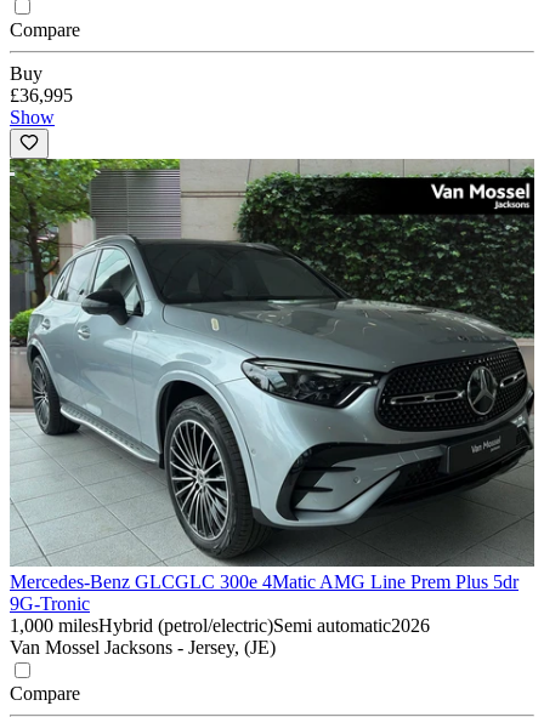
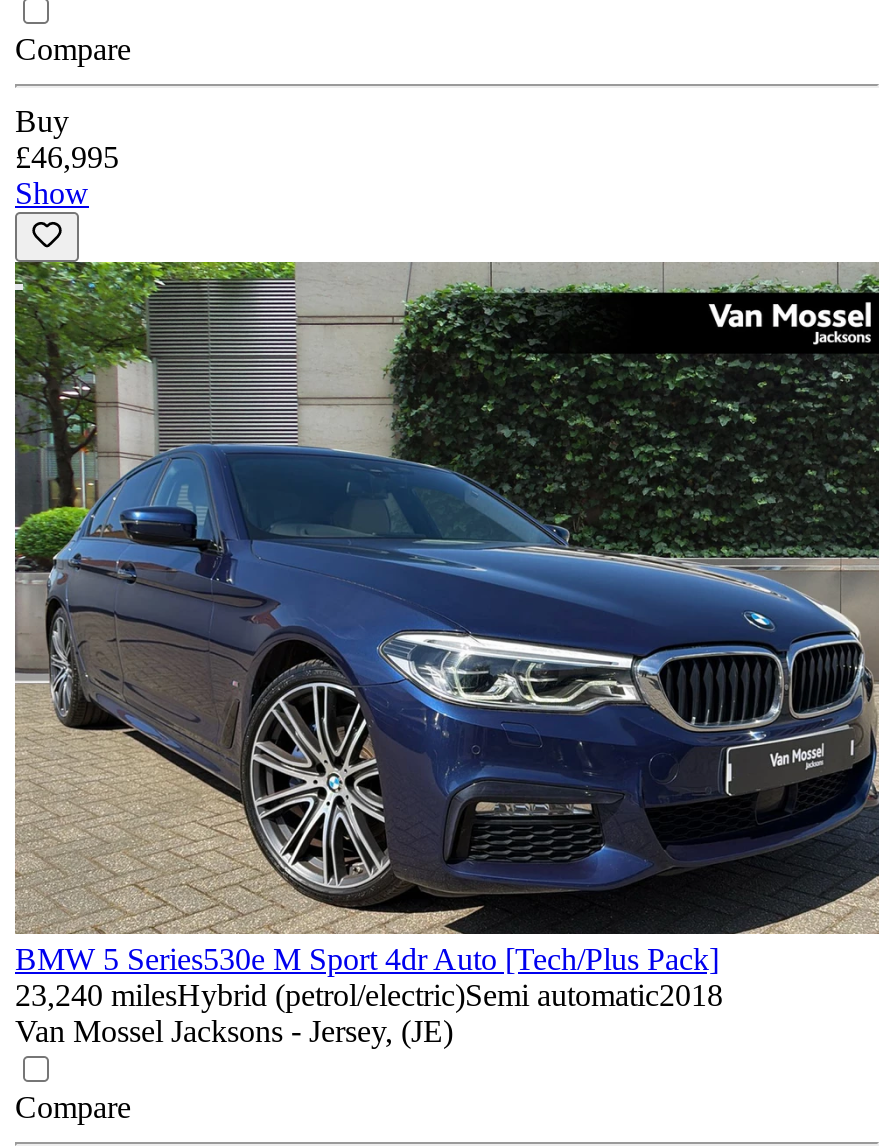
[10,85,73,106] £36,995 -> [15,140,119,174] £46,995
[10,234,534,636] [image] | Mercedes-Benz GLCGLC 300e 4Matic AMG Line Prem Plus 5dr | 9G-Tronic | 1,000 milesHybrid (petrol/electric)Semi automatic2026 -> [15,388,879,1012] [image] | BMW 5 Series530e M Sport 4dr Auto [Tech/Plus Pack] | 23,240 milesHybrid (petrol/electric)Semi automatic2018

